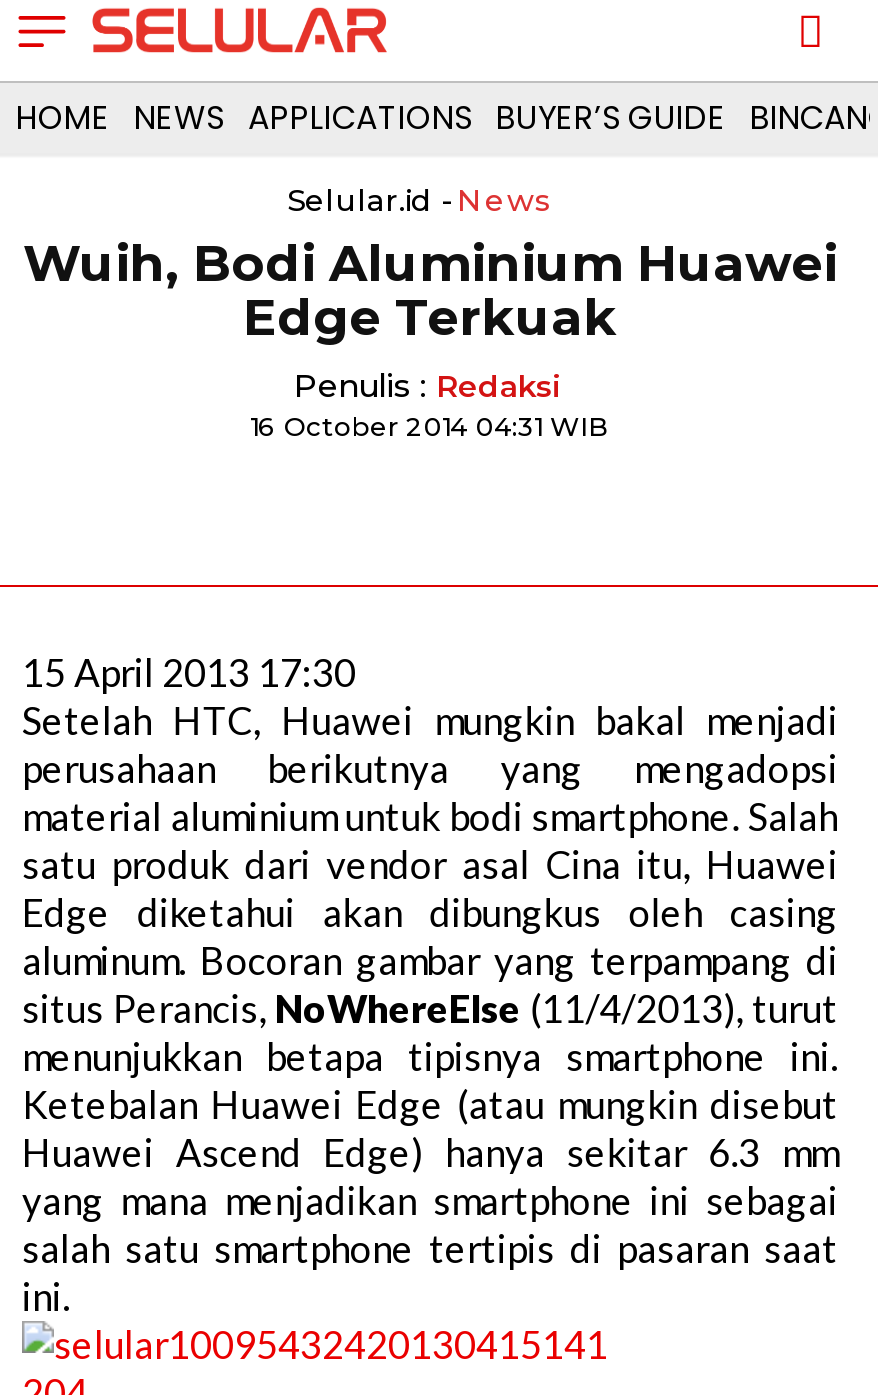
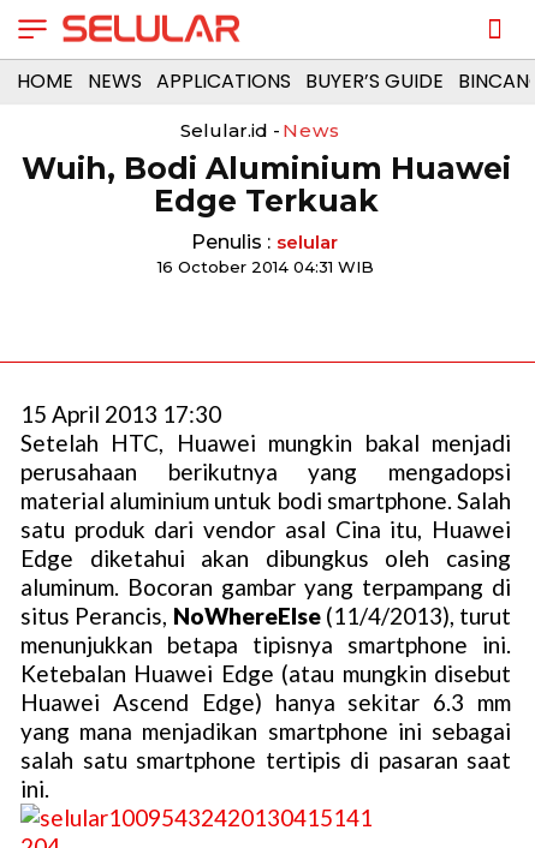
[294,367,560,405] Penulis : Redaksi -> [191,230,337,253] Penulis : selular

